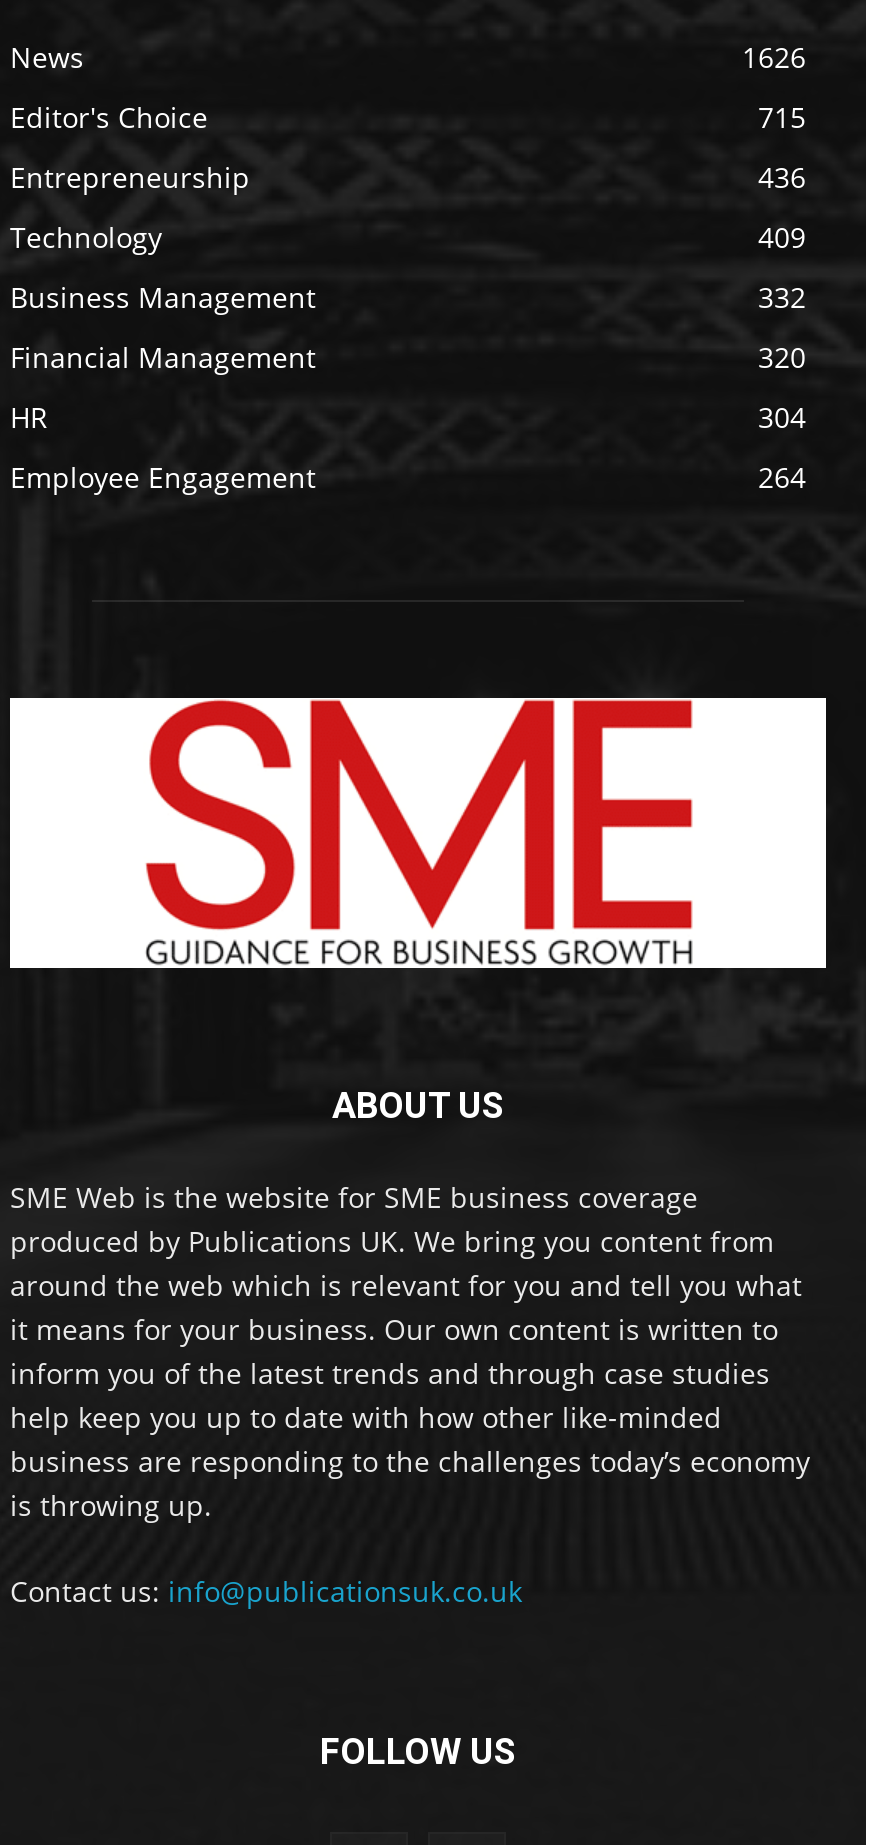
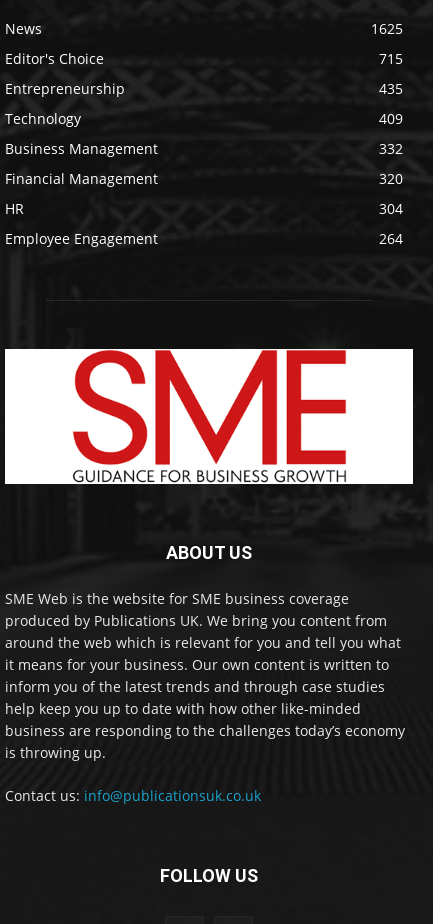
[742,38,806,76] 1626 -> [371,19,403,38] 1625
[758,158,806,196] 436 -> [379,79,403,98] 435

